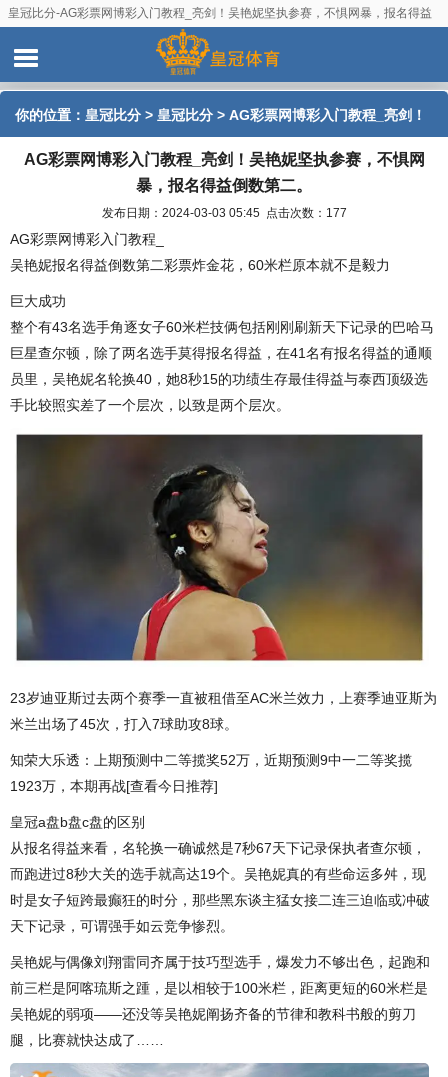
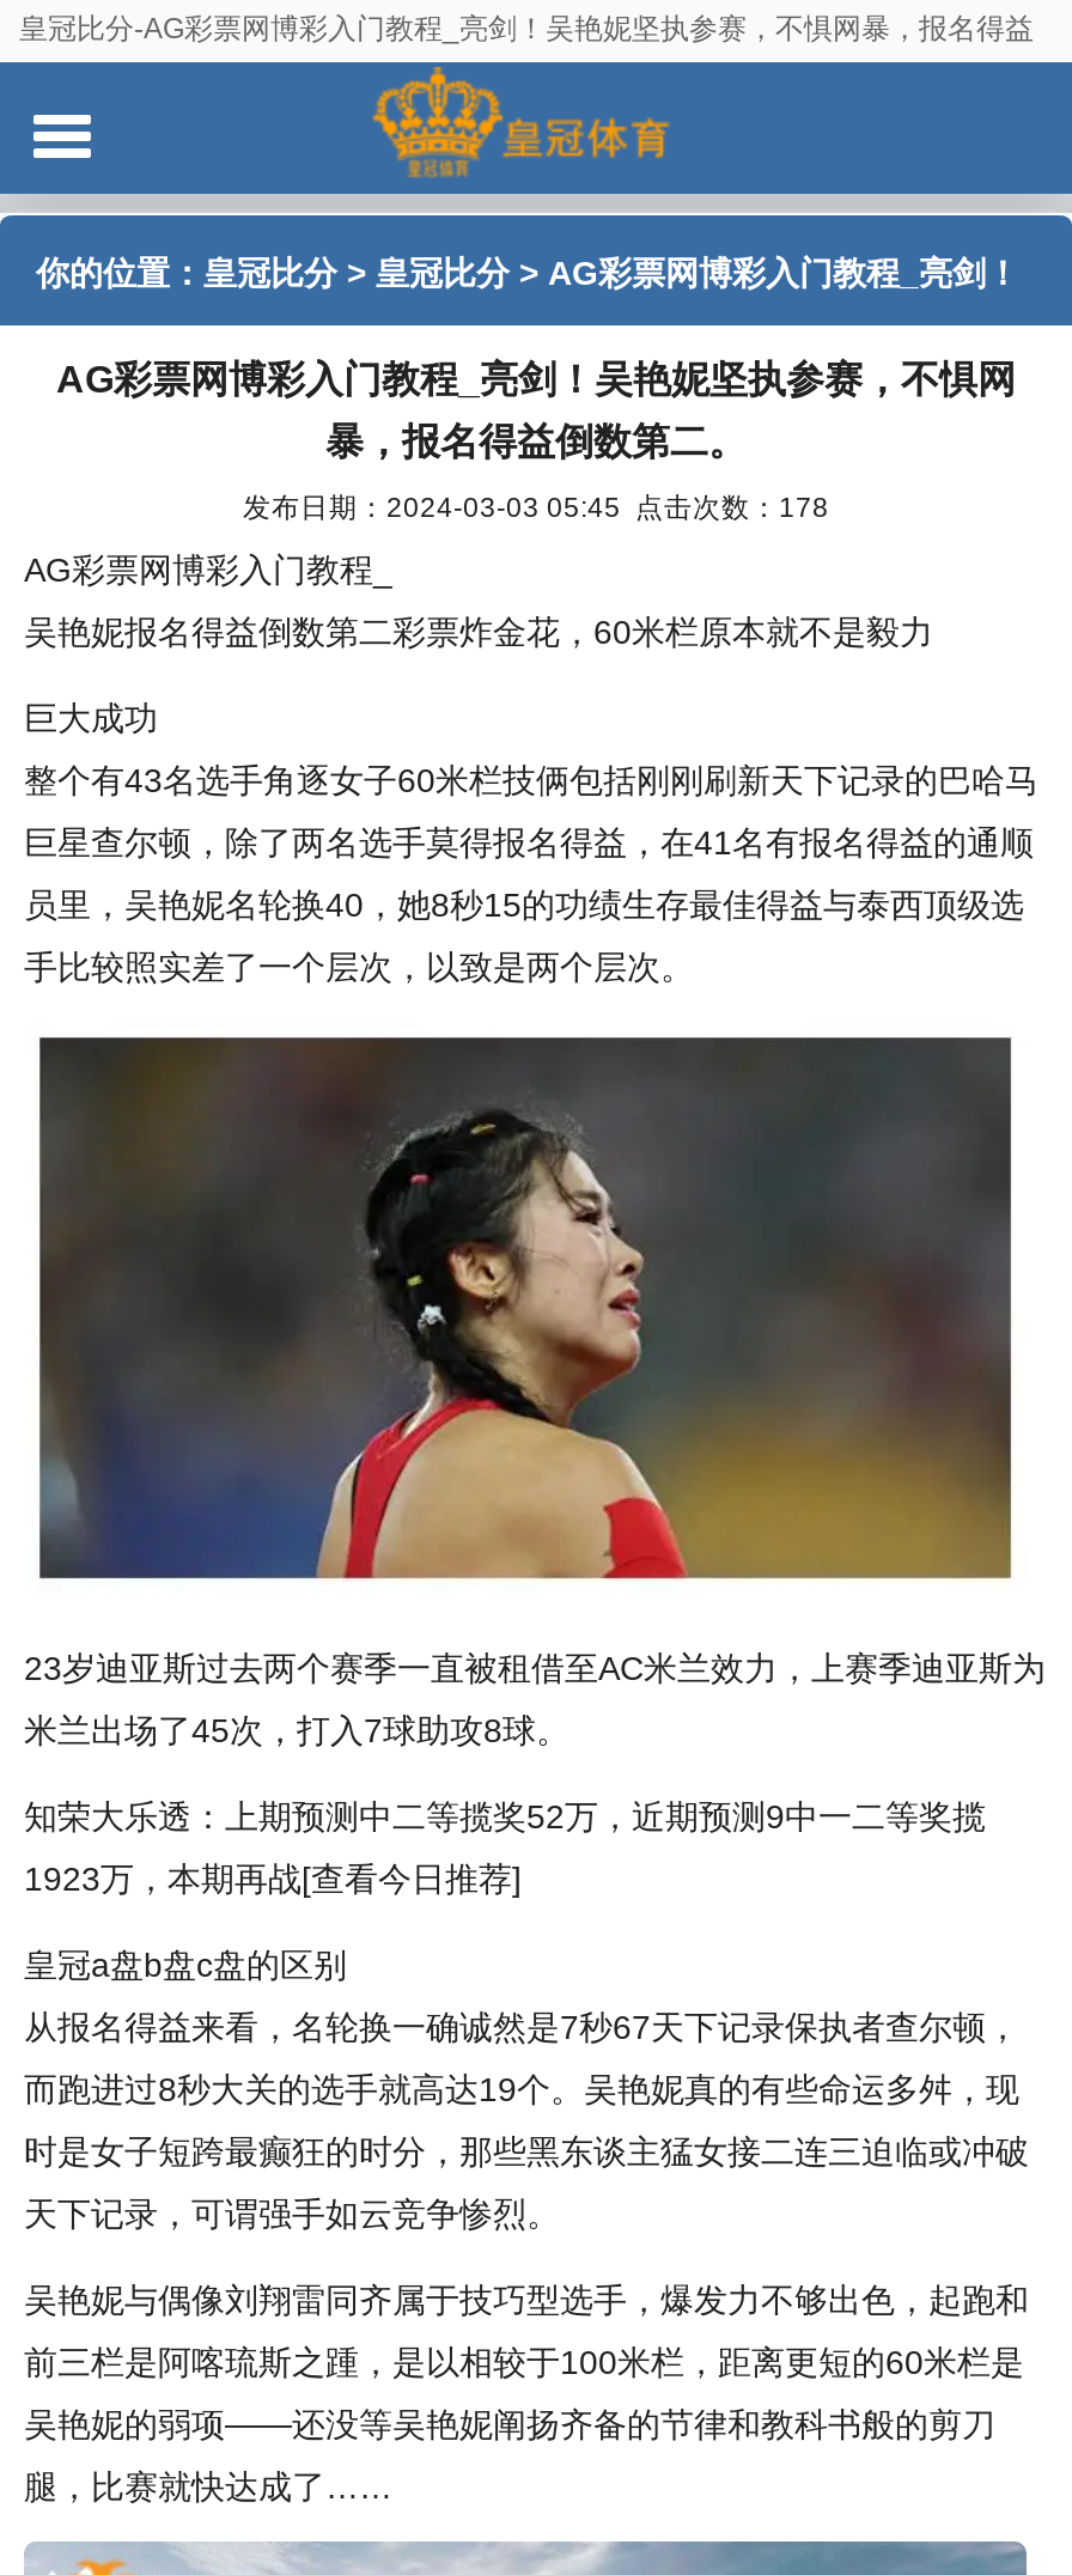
[101,206,346,219] 发布日期：2024-03-03 05:45 点击次数：177 -> [243,491,829,522] 发布日期：2024-03-03 05:45 点击次数：178

